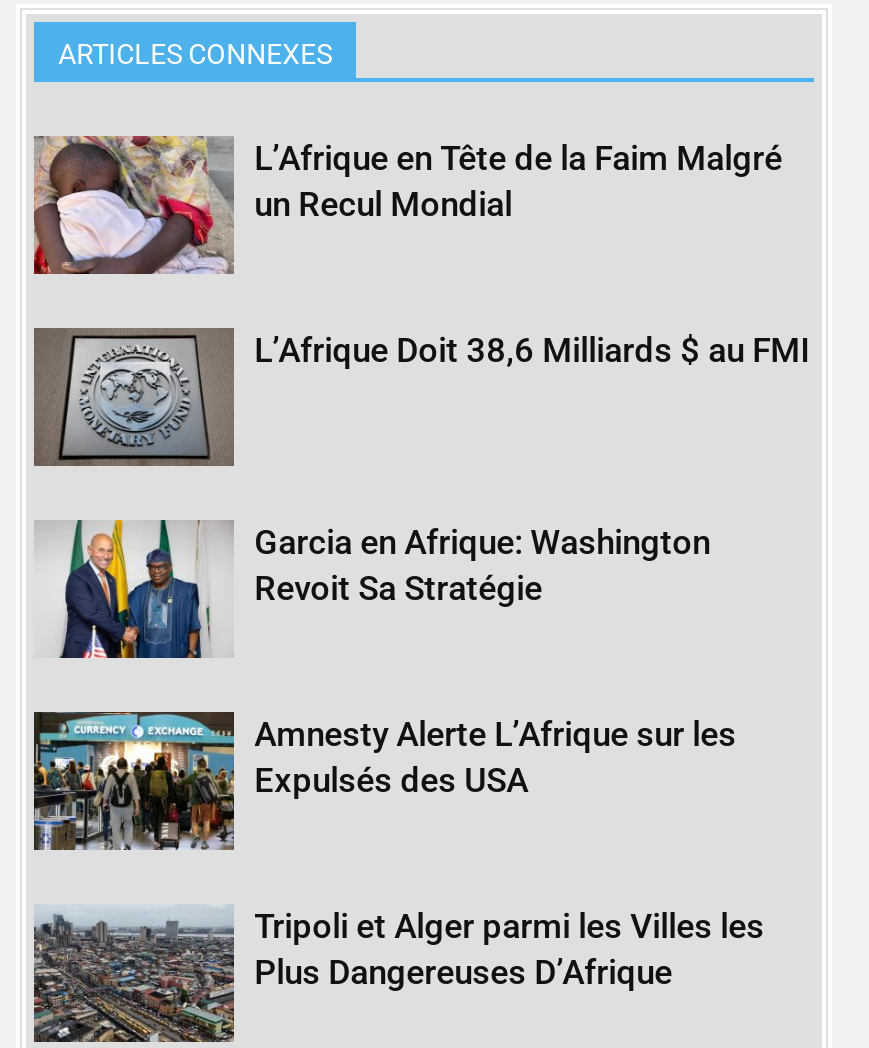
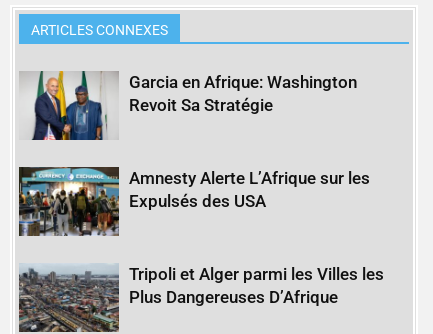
[32,134,782,276] [image] | L’Afrique en Tête de la Faim Malgré | un Recul Mondial -> none
[34,328,810,468] [image] | L’Afrique Doit 38,6 Milliards $ au FMI -> none

